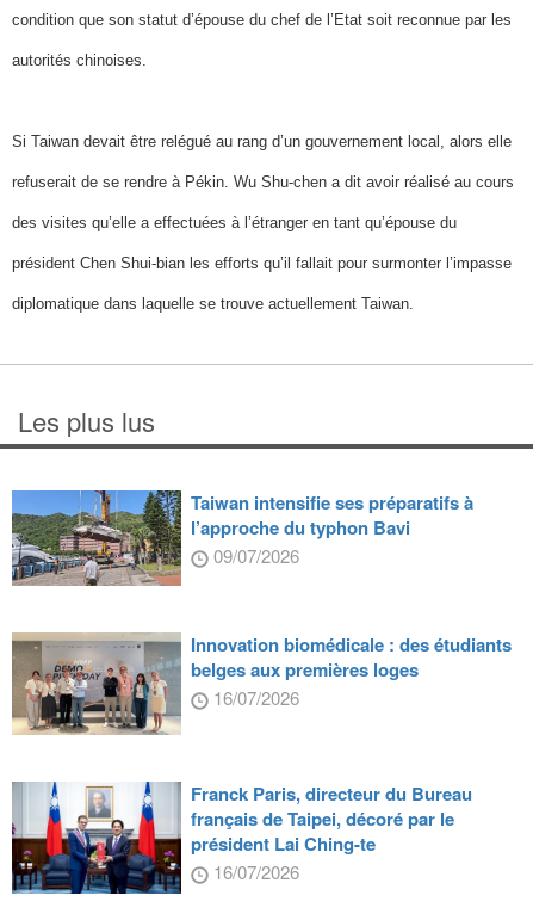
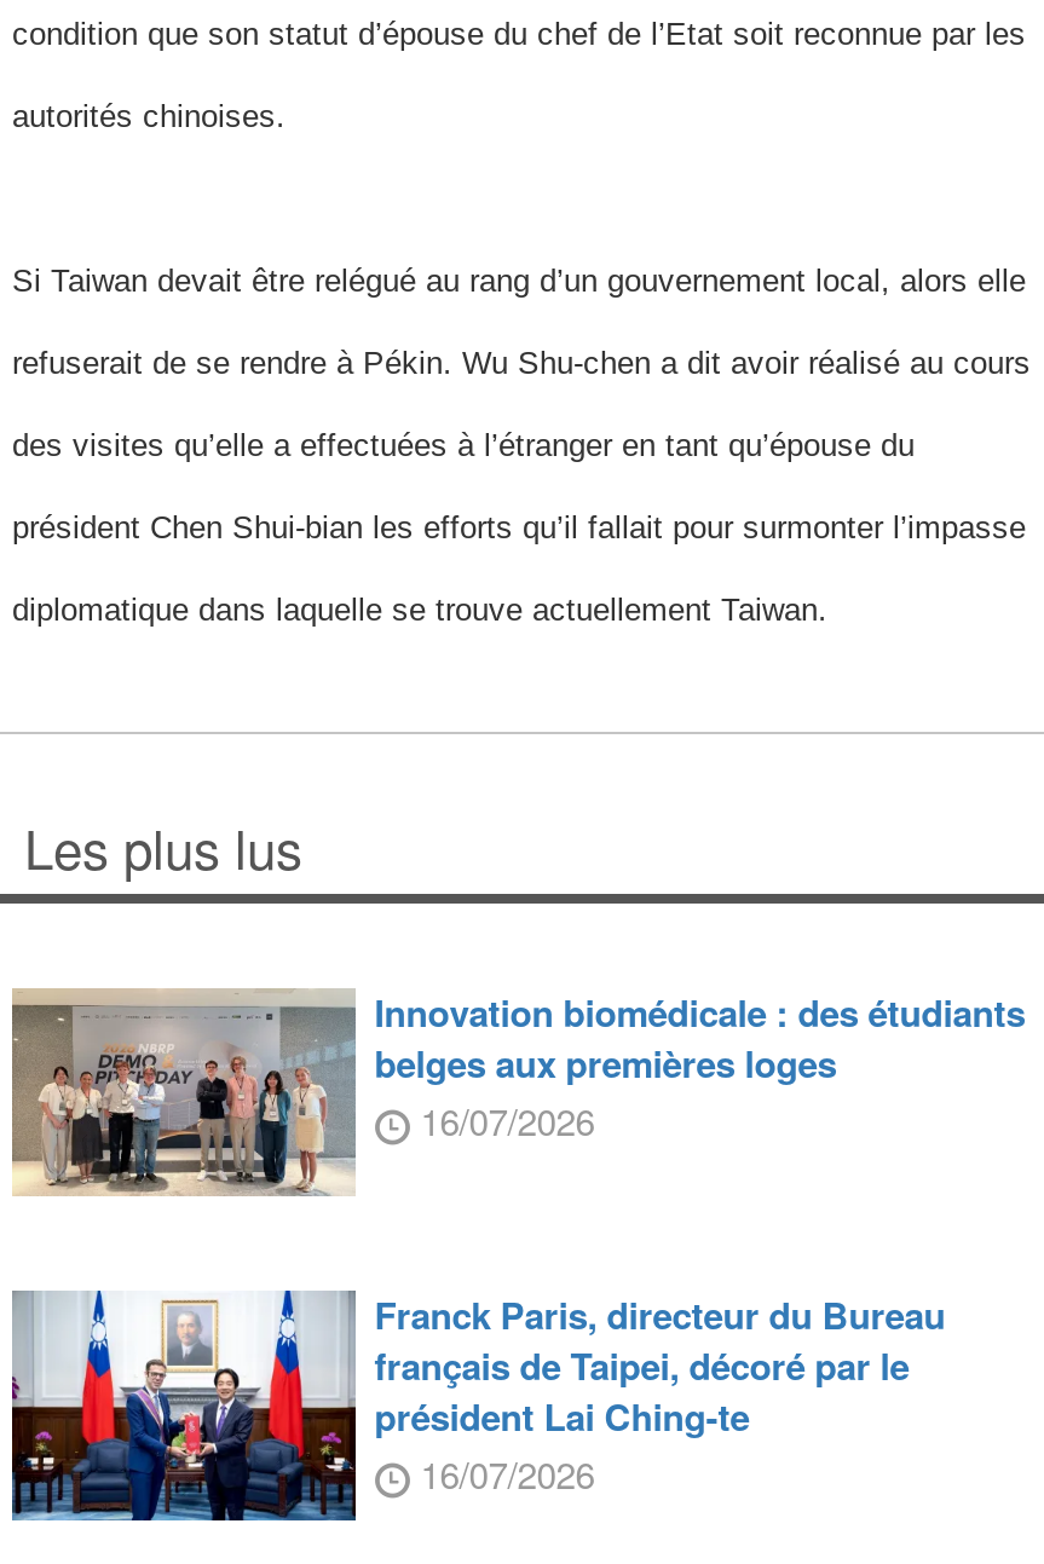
[11,489,473,591] [image] | Taiwan intensifie ses préparatifs à | l’approche du typhon Bavi | 09/07/2026 -> none

